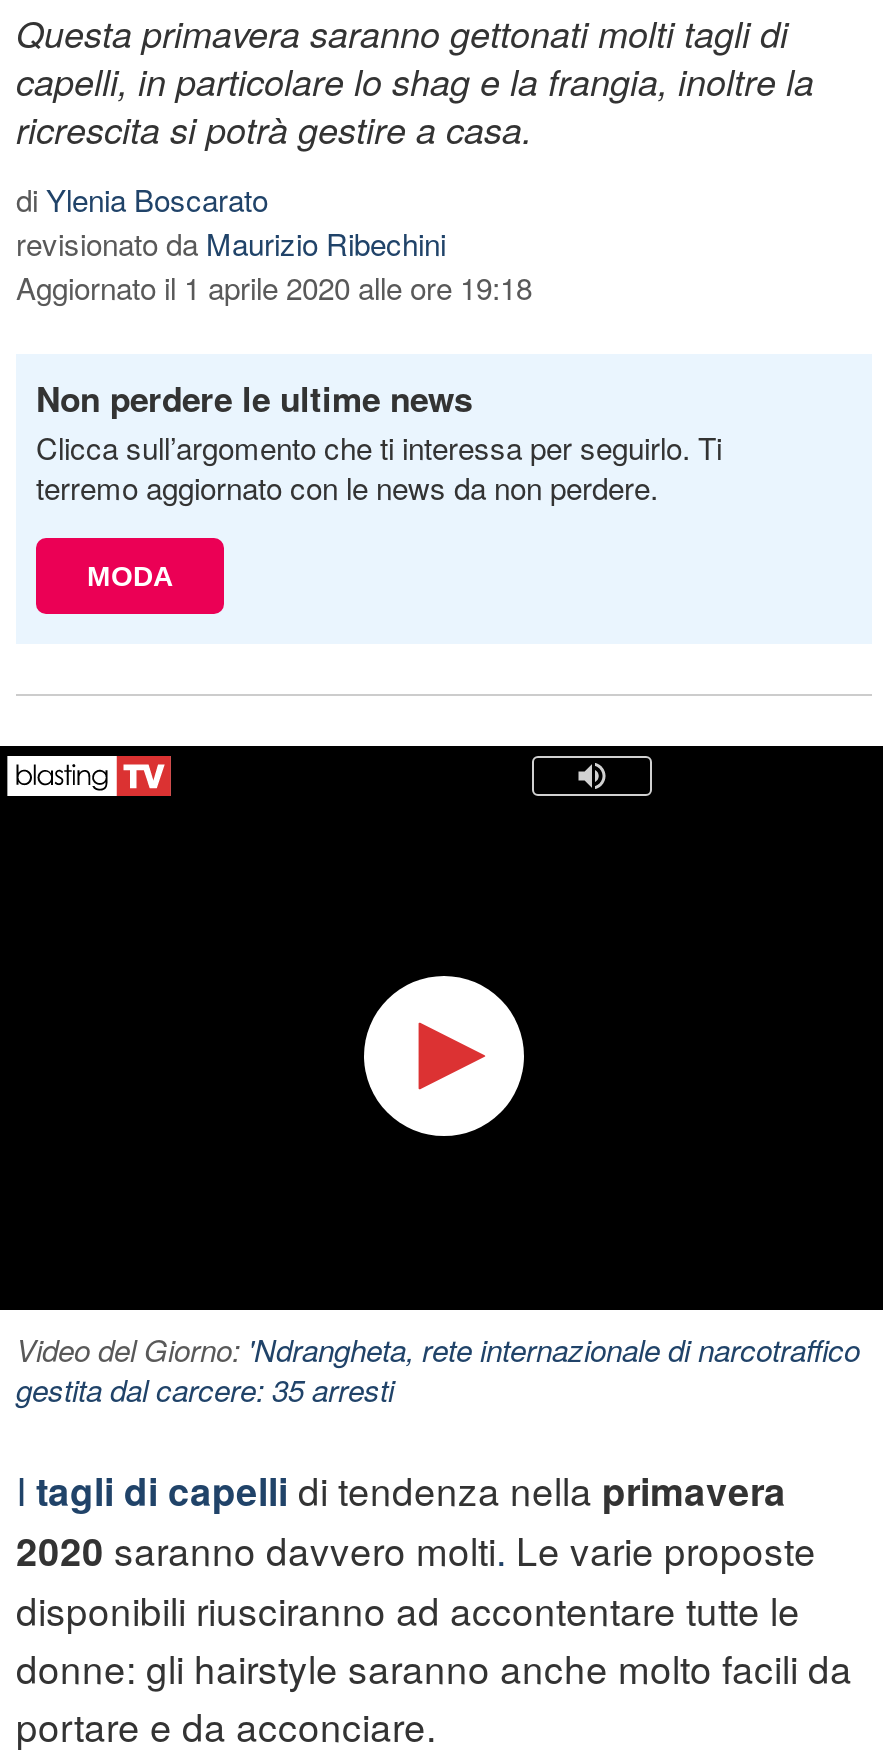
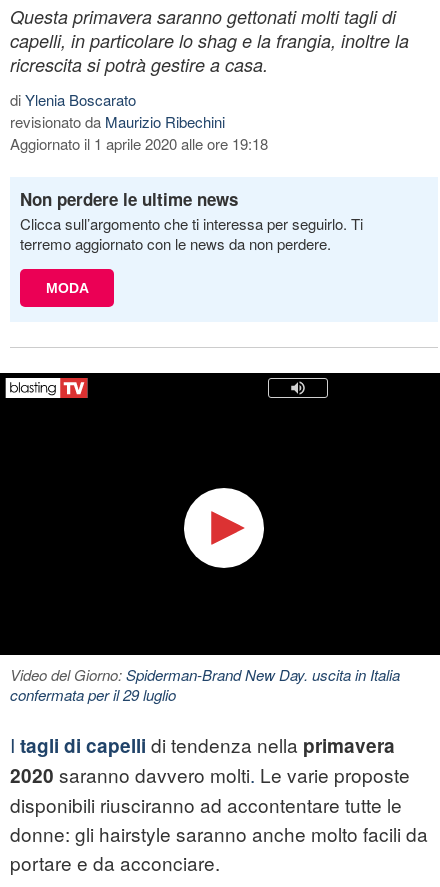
[16,1329,860,1411] Video del Giorno: 'Ndrangheta, rete internazionale di narcotraffico | gestita dal carcere: 35 arresti -> [10,664,400,705] Video del Giorno: Spiderman-Brand New Day. uscita in Italia | confermata per il 29 luglio

